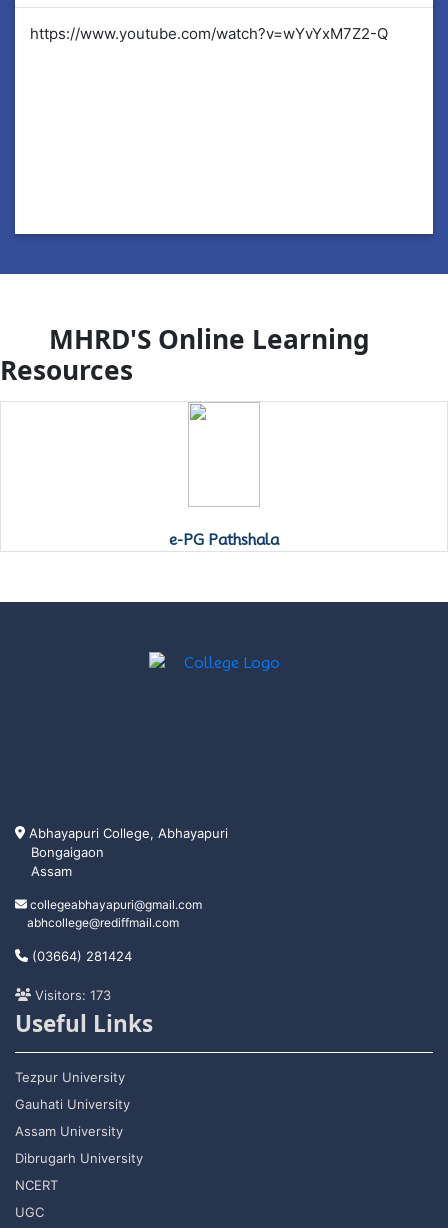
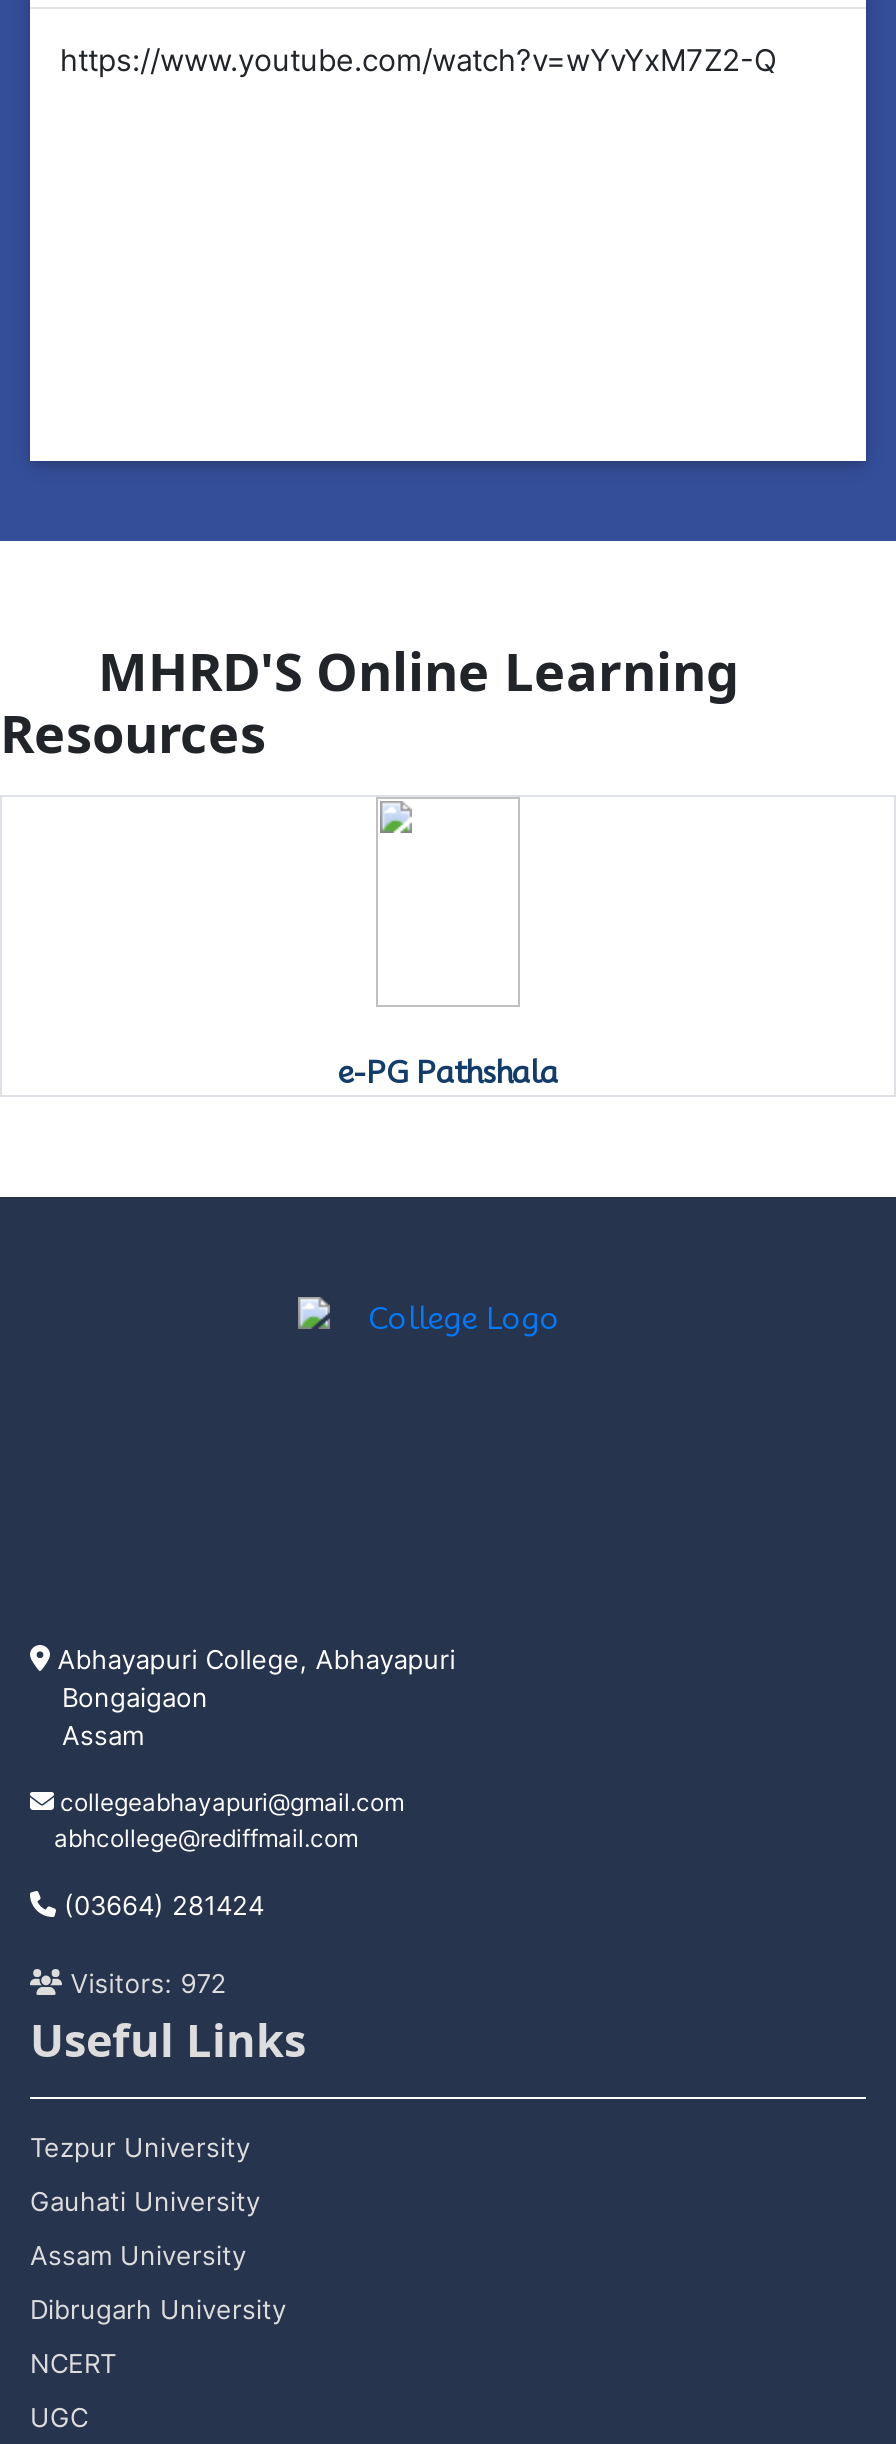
[31,987,111,1003] Visitors: 173 -> [62,1967,226,1999] Visitors: 972

